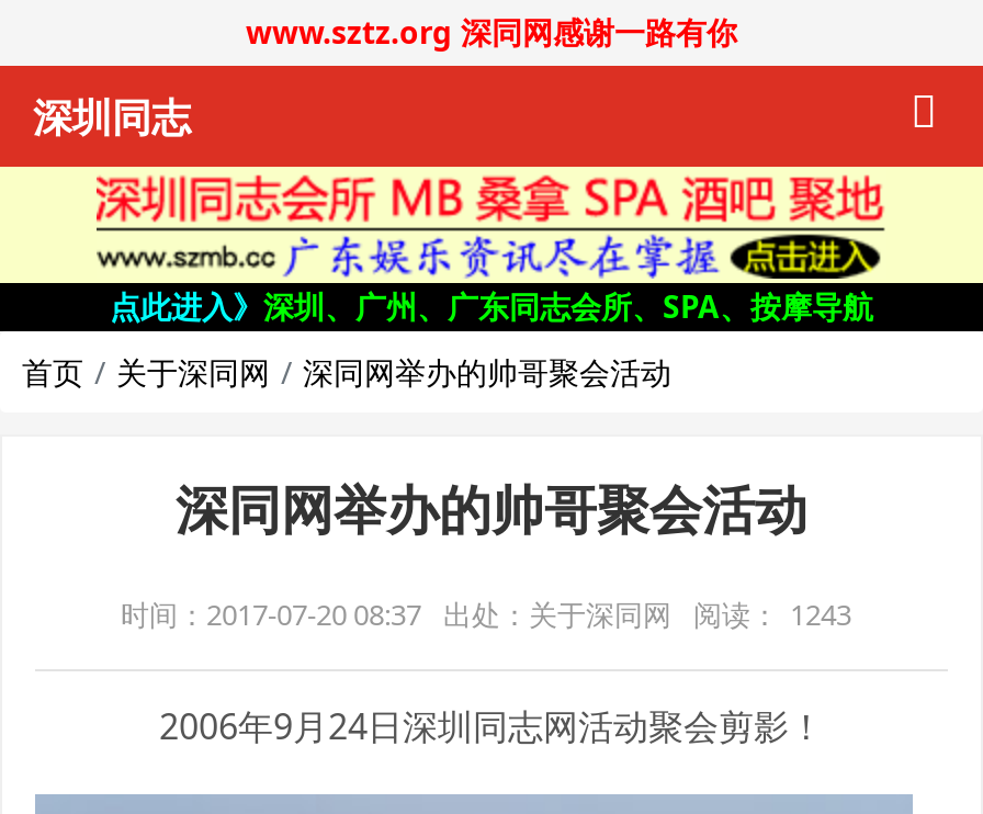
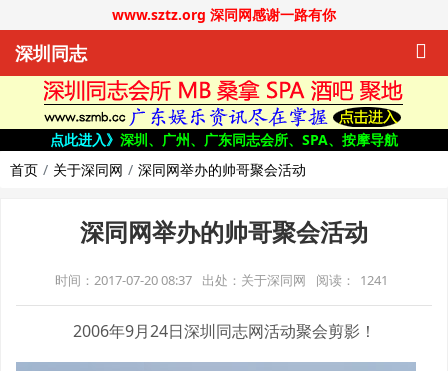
[121,595,851,634] 时间：2017-07-20 08:37 出处：关于深同网 阅读： 1243 -> [55,271,388,289] 时间：2017-07-20 08:37 出处：关于深同网 阅读： 1241

